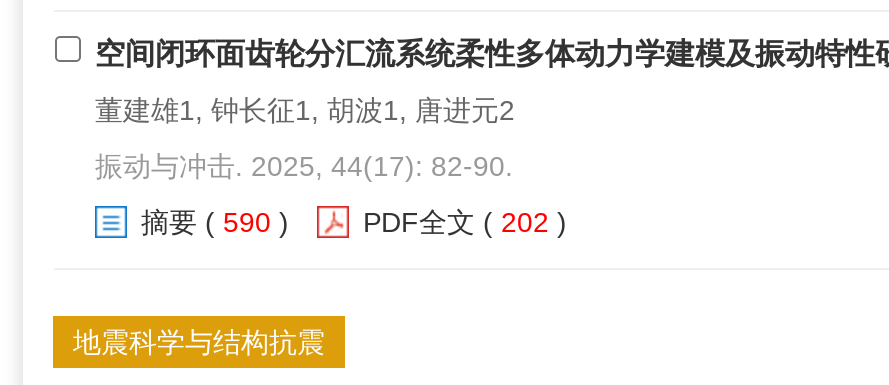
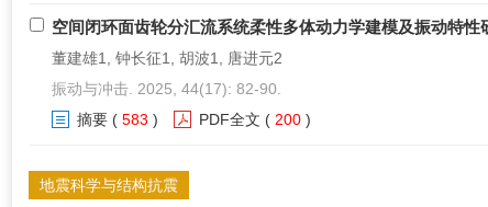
[141,206,297,238] 摘要( 590) -> [77,111,163,128] 摘要( 583)
[363,206,567,238] PDF全文( 202) -> [199,111,311,128] PDF全文( 200)

